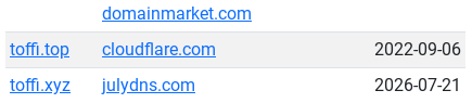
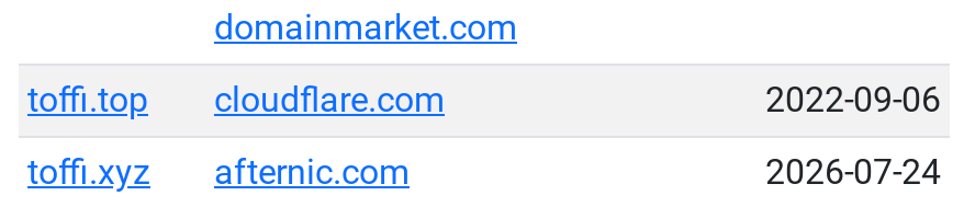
[102,75,461,95] julydns.com | 2026-07-21 -> [214,151,941,193] afternic.com | 2026-07-24

